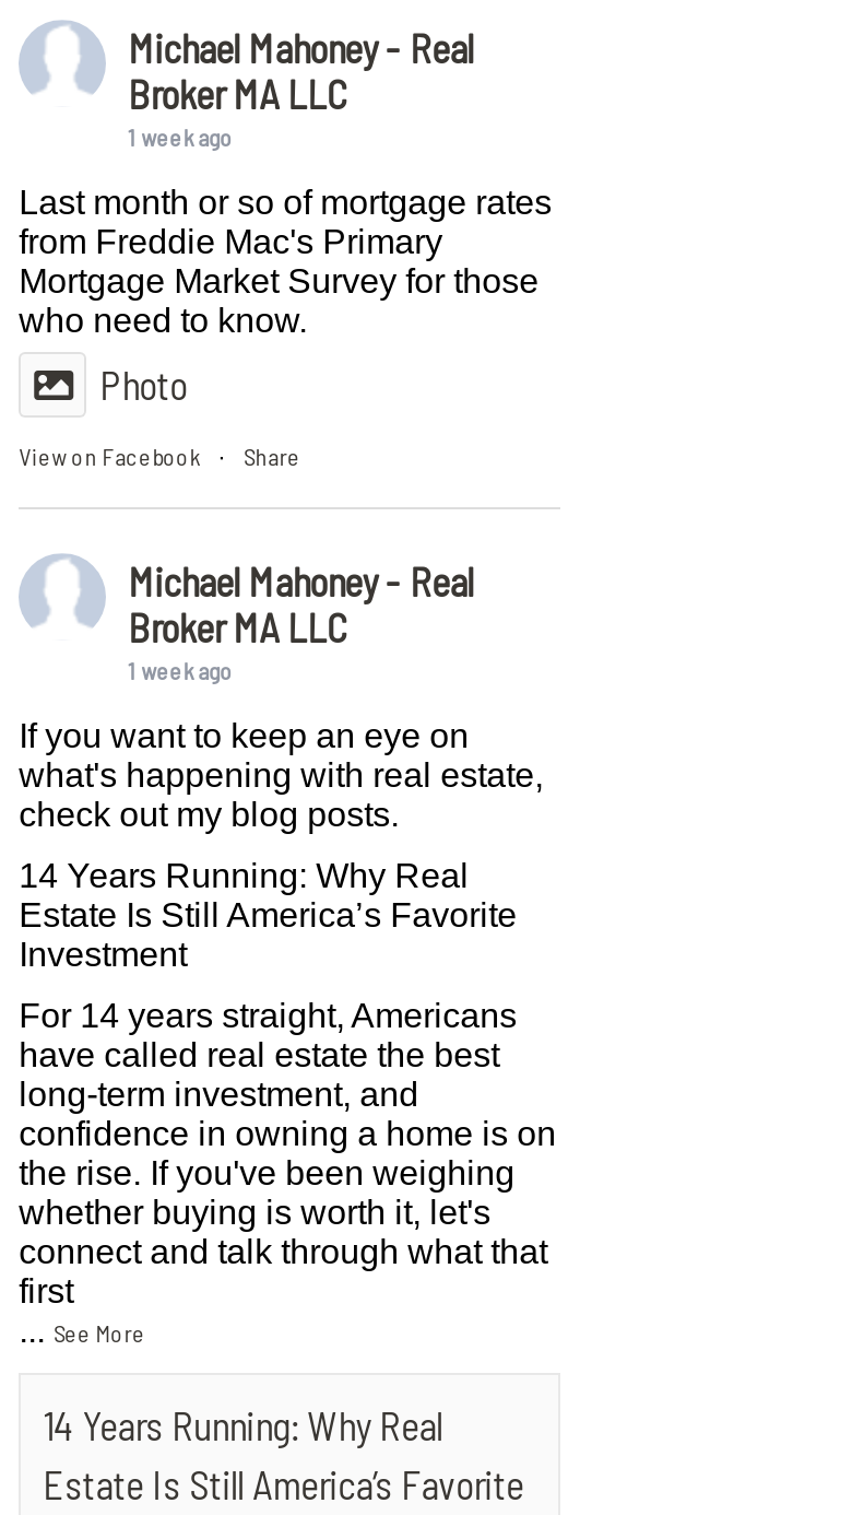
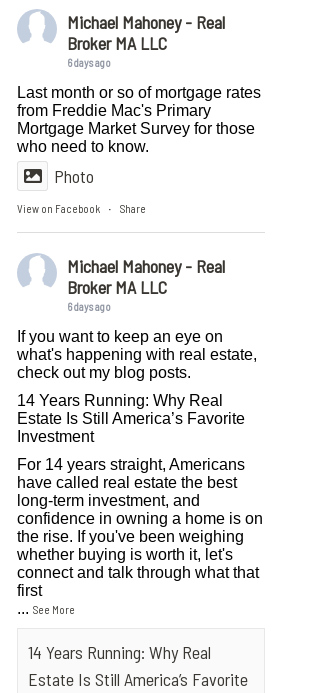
[128,122,233,151] 1 week ago -> [67,56,111,69] 6 days ago
[128,656,233,684] 1 week ago -> [67,300,111,313] 6 days ago

